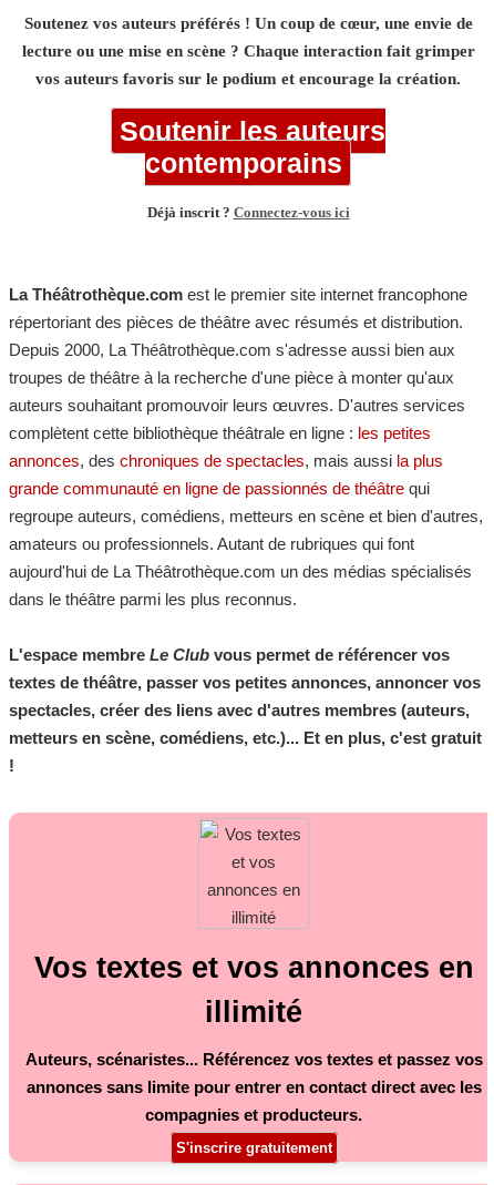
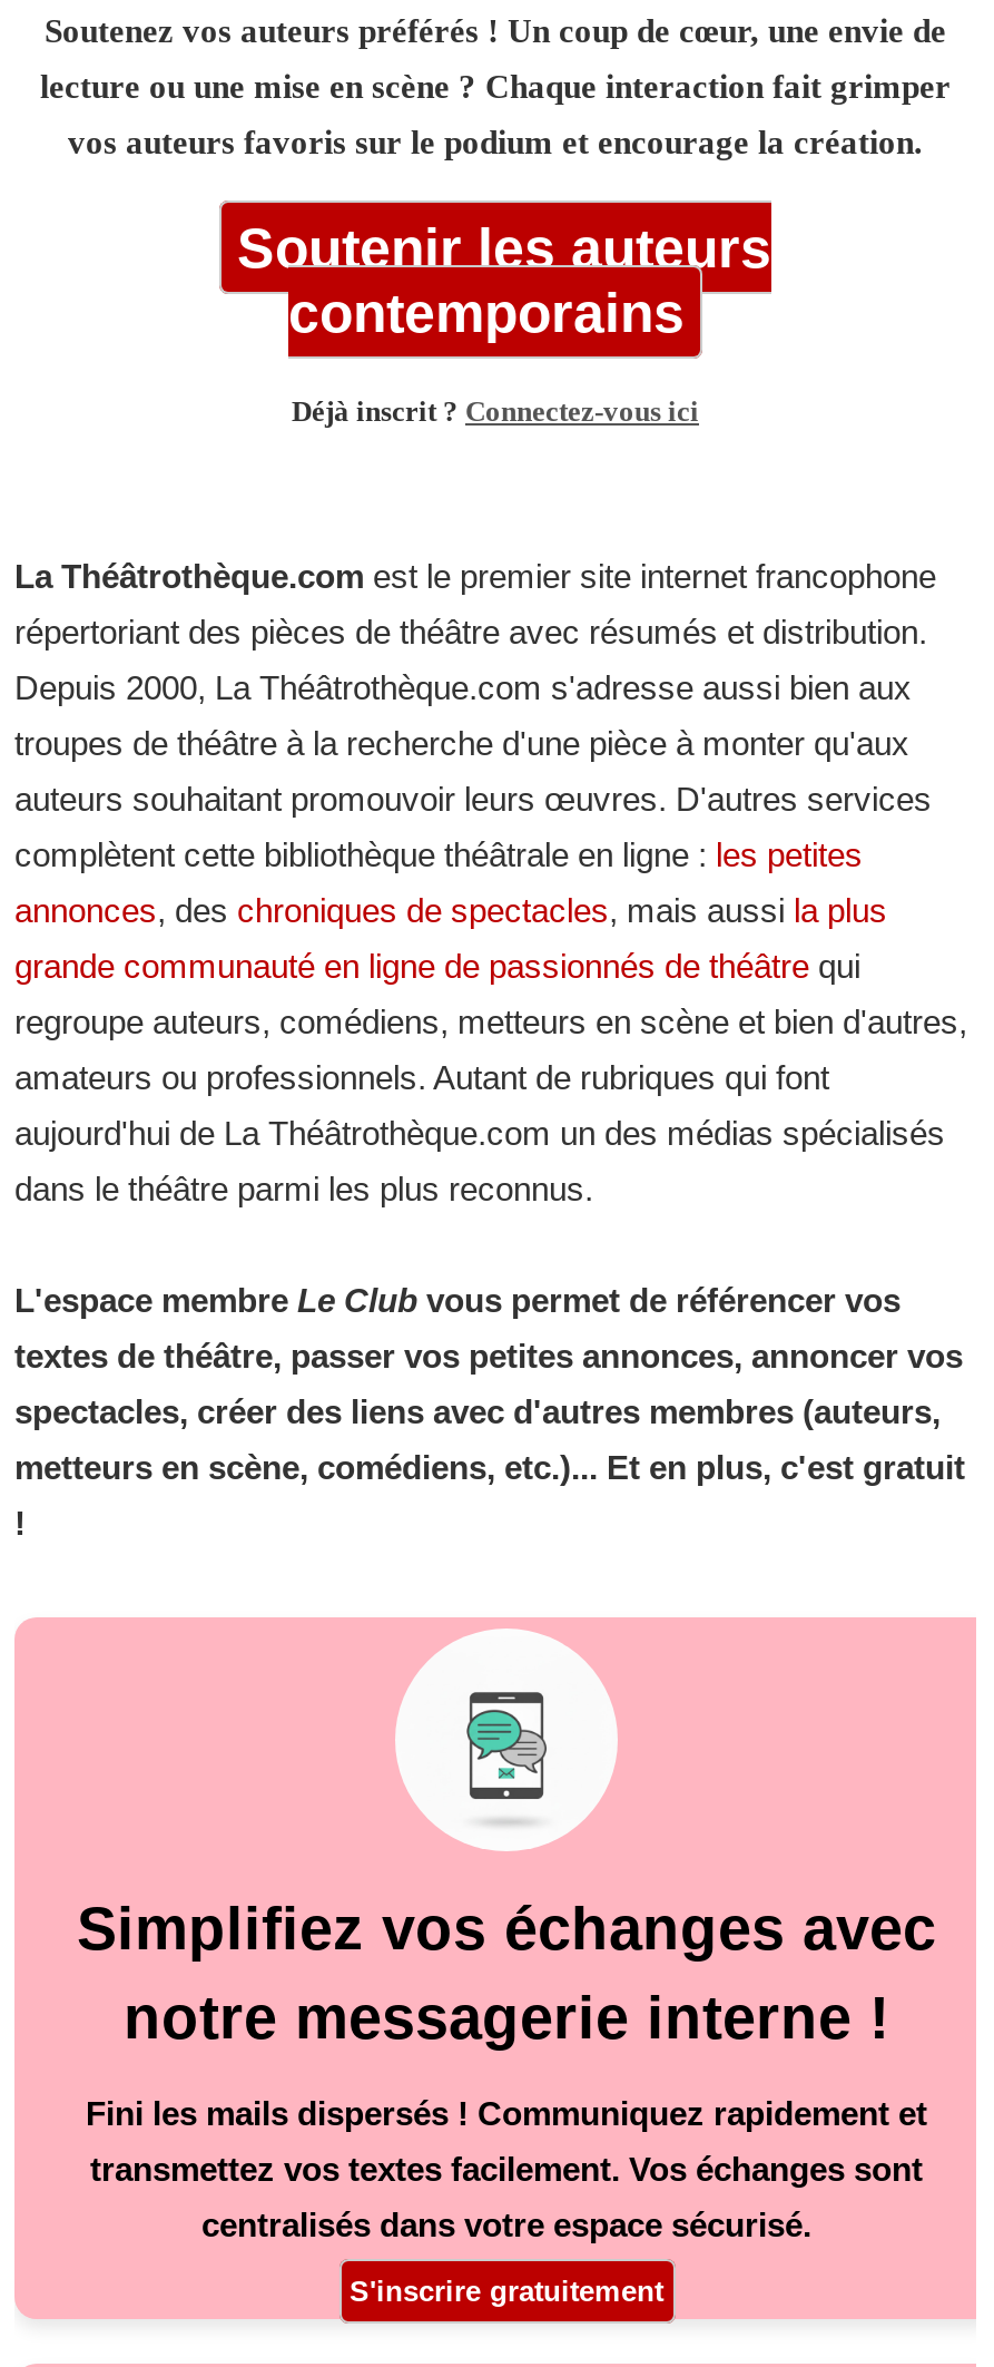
[34,819,474,1029] [image] | Vos textes et vos annonces en | illimité -> [77,1630,936,2053] [image] | Simplifiez vos échanges avec | notre messagerie interne !
[25,1050,482,1069] Auteurs, scénaristes... Référencez vos textes et passez vos -> [86,2095,927,2133] Fini les mails dispersés ! Communiquez rapidement et
[26,1077,481,1096] annonces sans limite pour entrer en contact direct avec les -> [90,2151,923,2189] transmettez vos textes facilement. Vos échanges sont
[145,1105,362,1124] compagnies et producteurs. -> [201,2207,811,2244] centralisés dans votre espace sécurisé.

